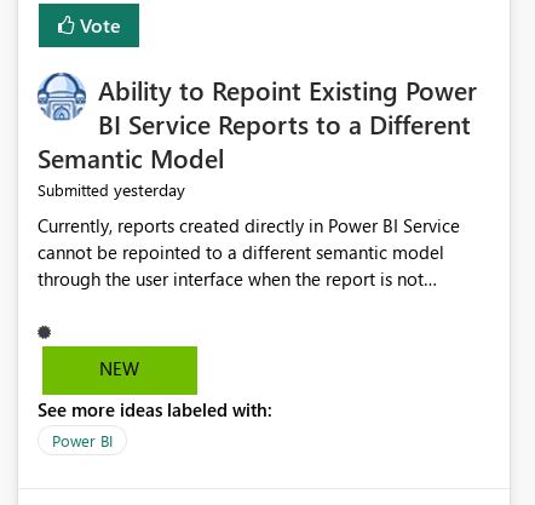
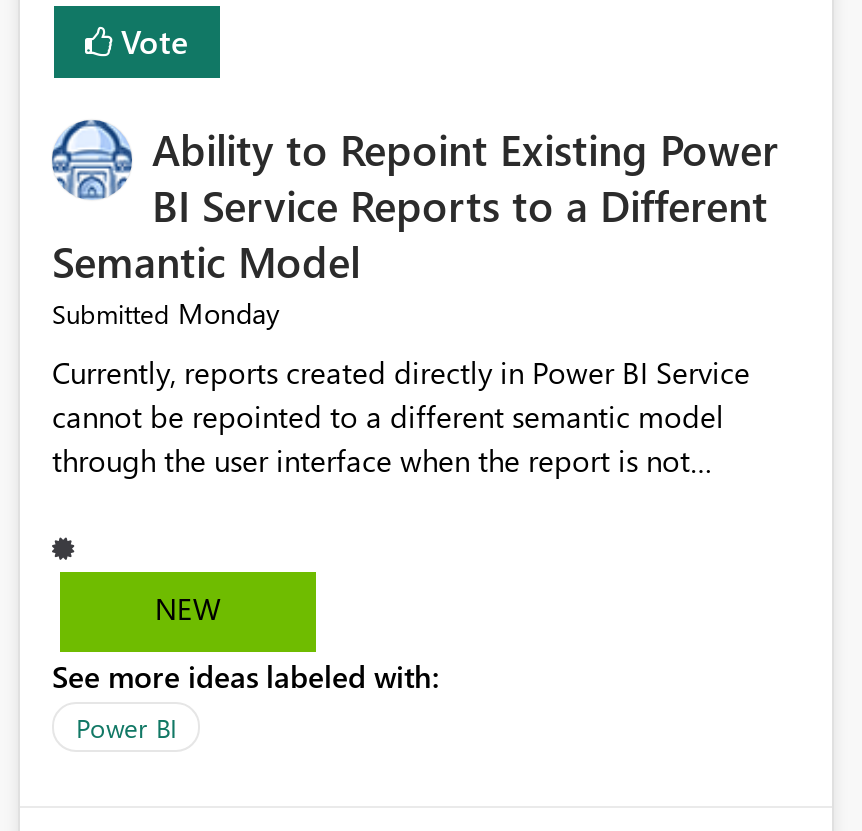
[38,179,185,202] Submitted yesterday -> [52,295,280,333] Submitted Monday

